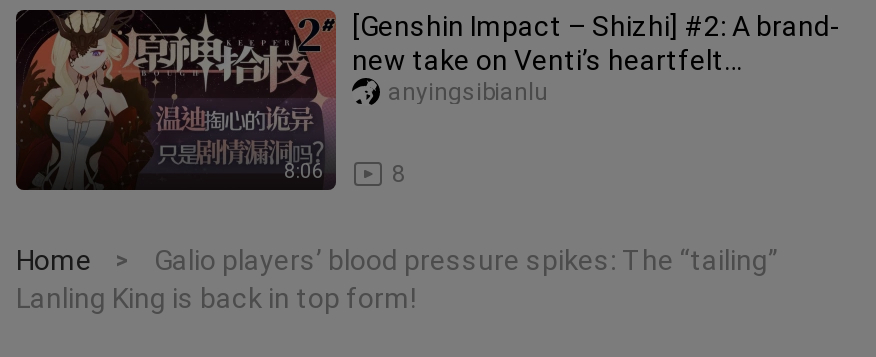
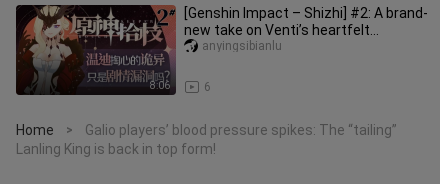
[392,160,406,188] 8 -> [204,80,211,94] 6

